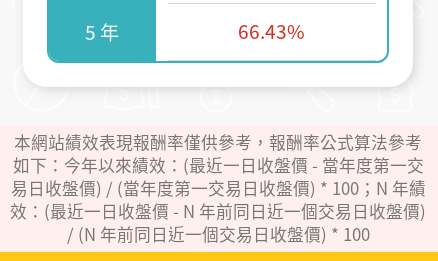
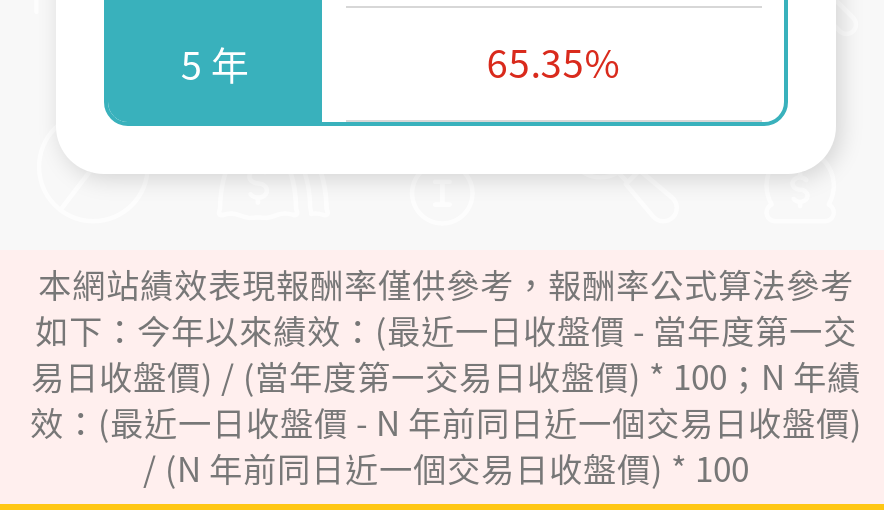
[238,17,305,45] 66.43% -> [486,35,620,91] 65.35%

